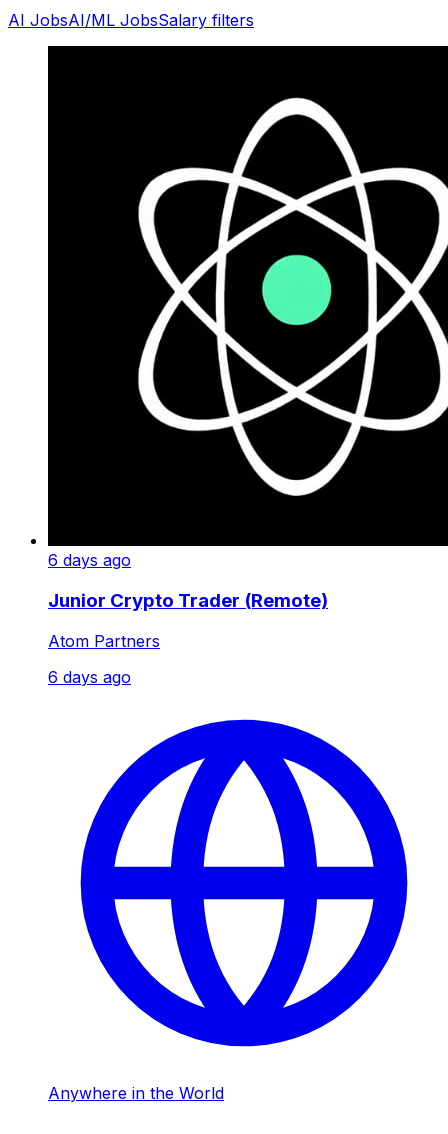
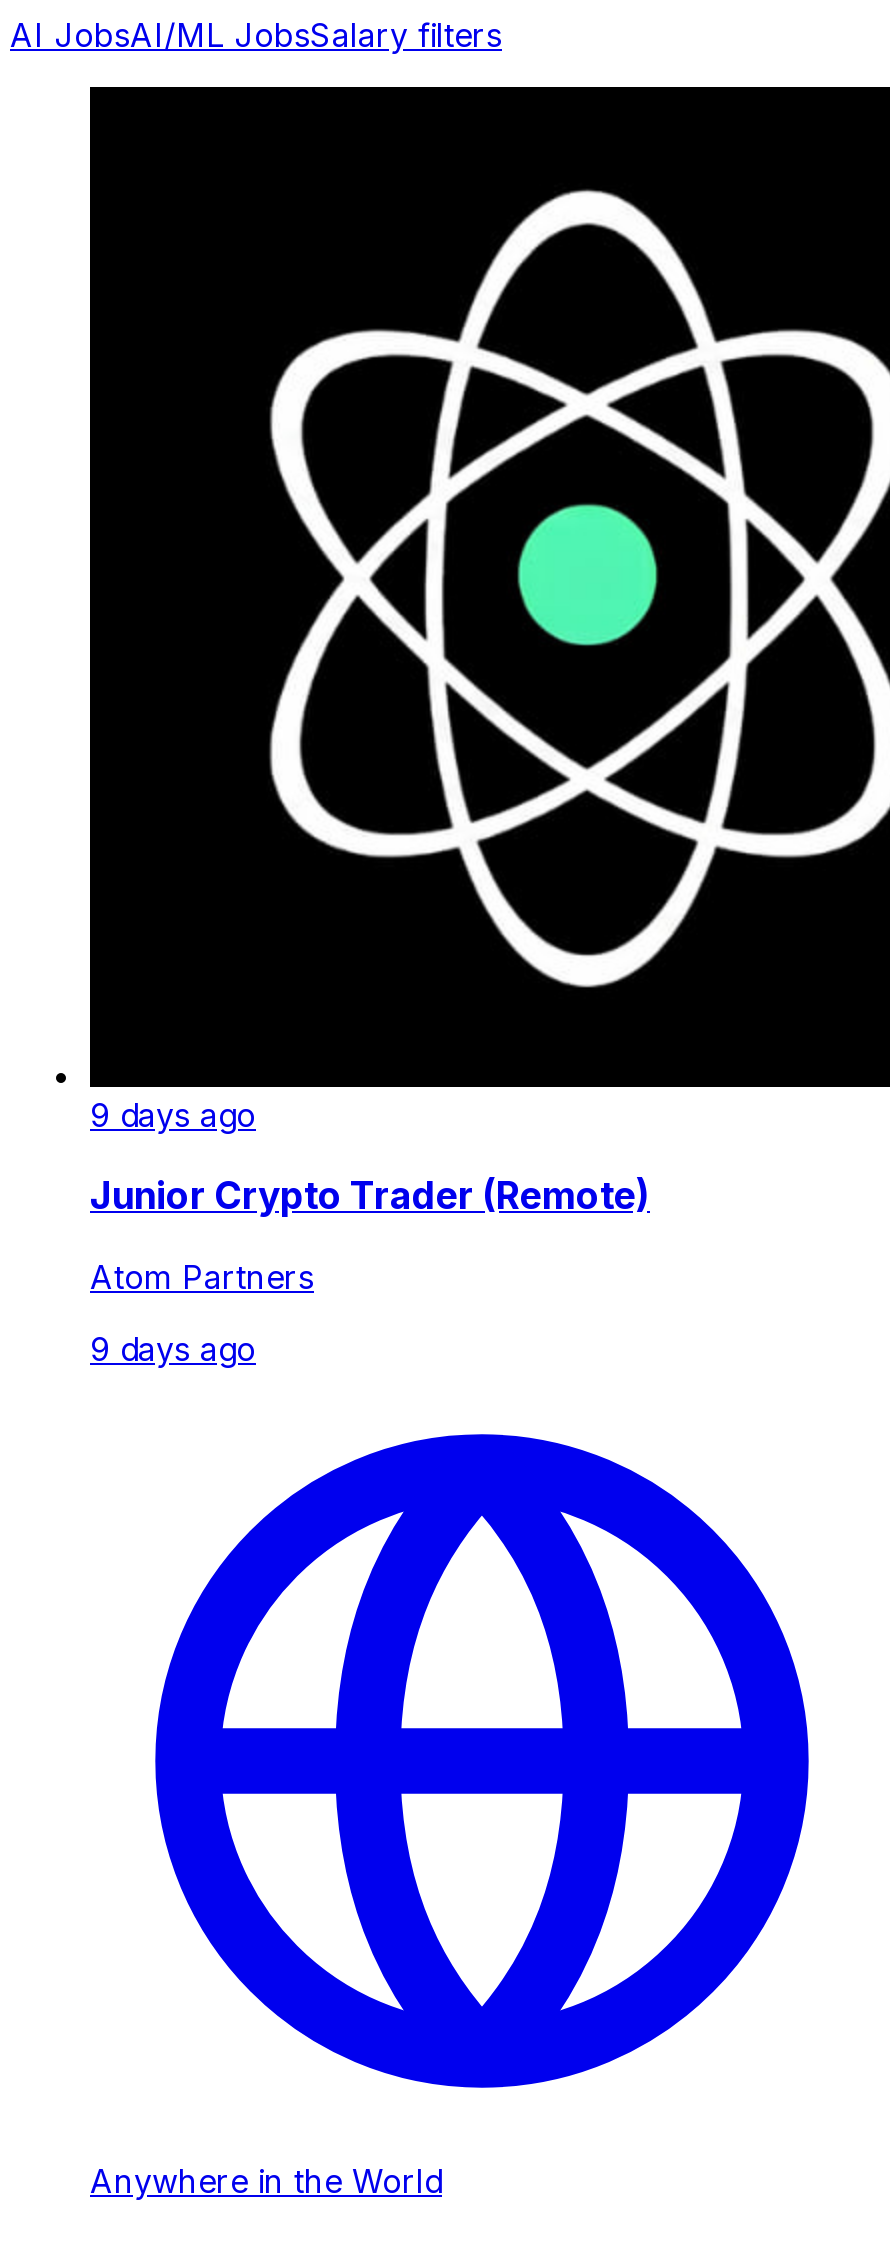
[48,550,131,570] 6 days ago -> [90,1095,256,1135] 9 days ago
[48,666,131,686] 6 days ago -> [90,1328,256,1368] 9 days ago

